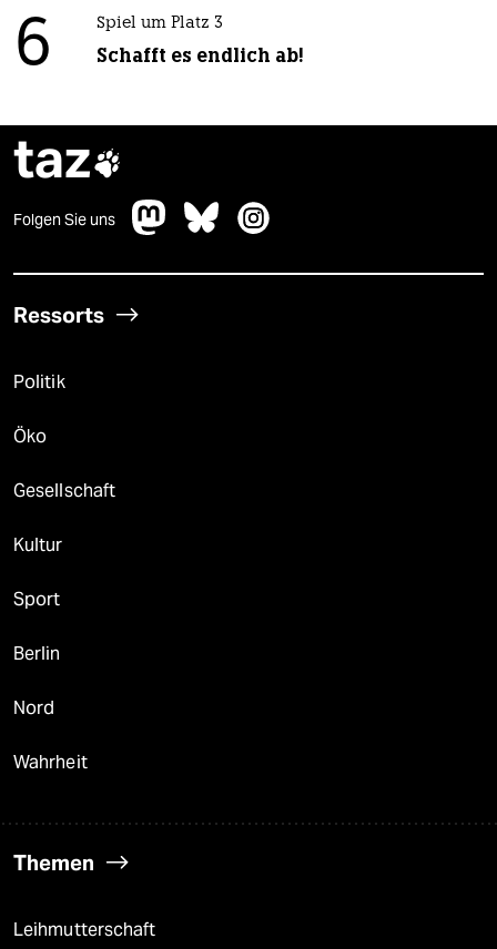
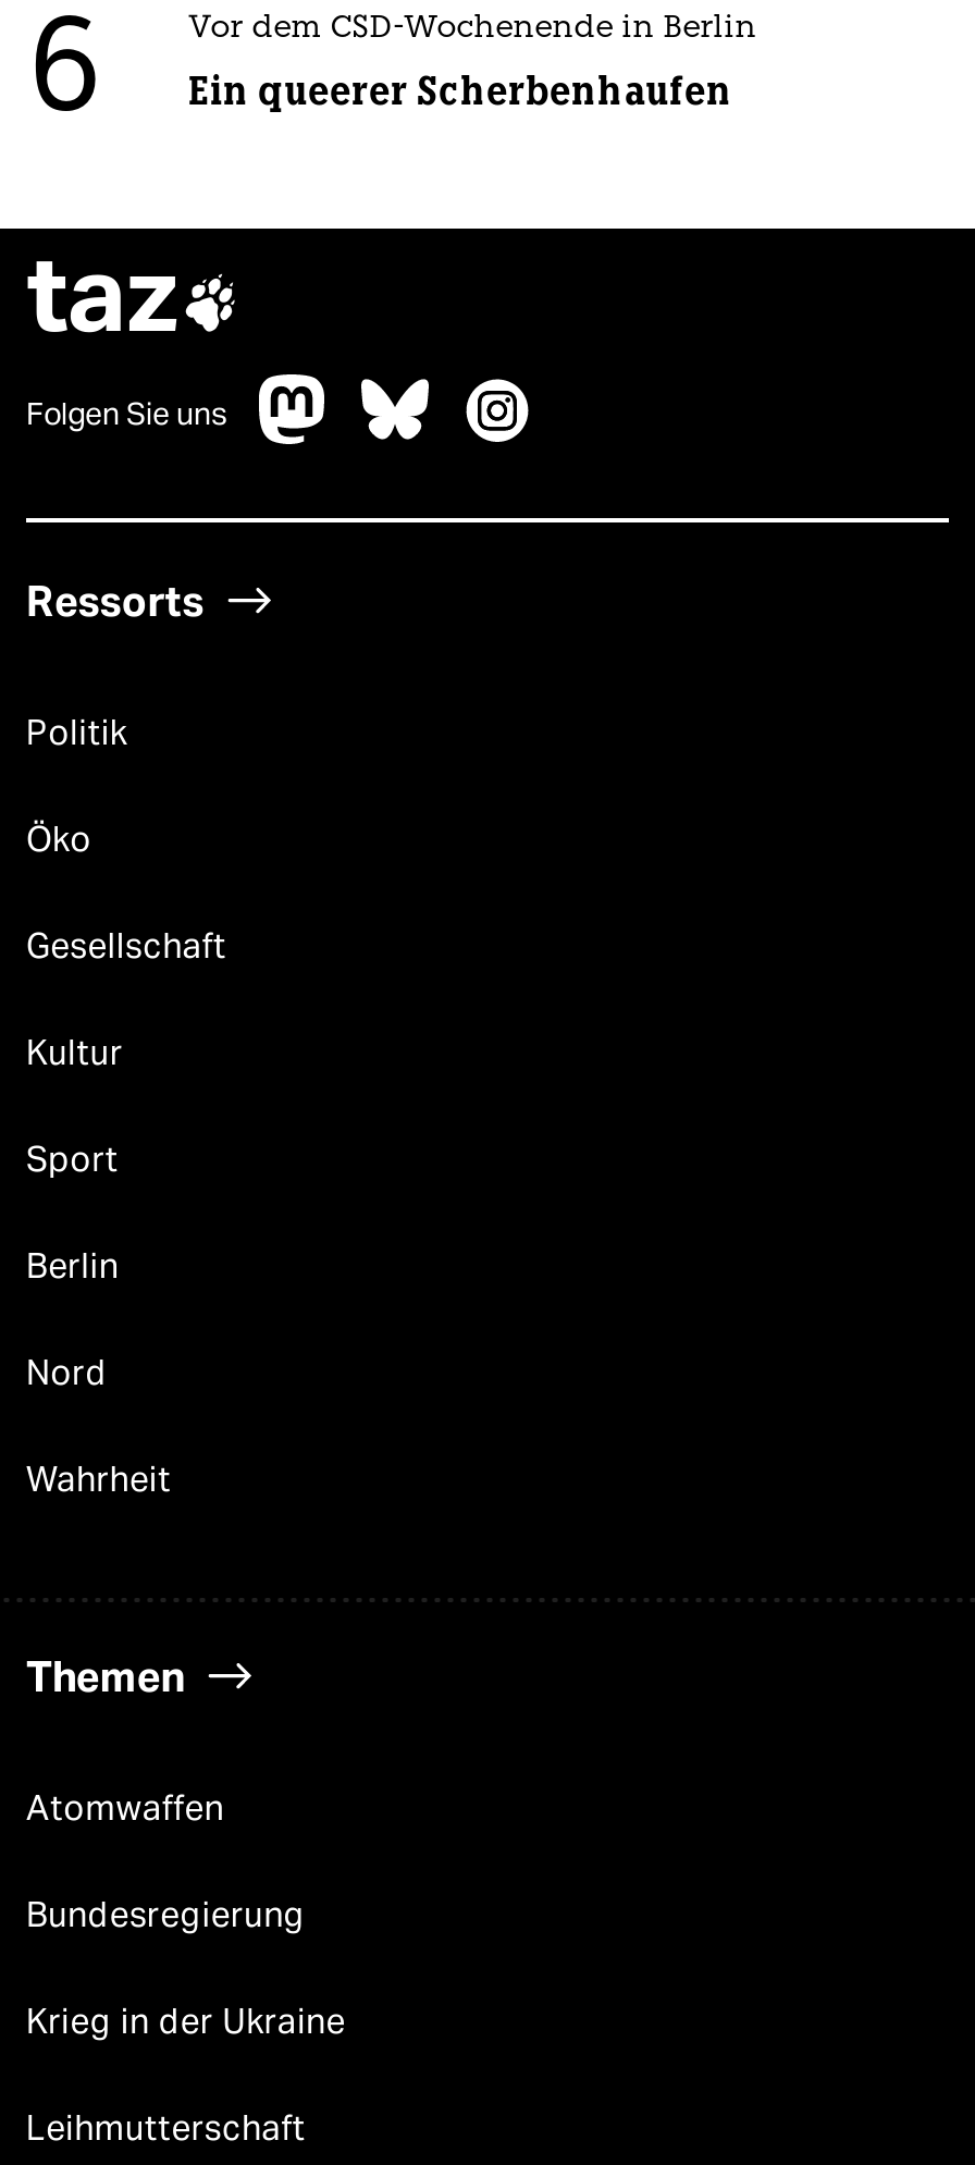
[96,15,223,32] Spiel um Platz 3 -> [189,13,757,45] Vor dem CSD-Wochenende in Berlin
[96,43,304,67] Schafft es endlich ab! -> [189,67,733,115] Ein queerer Scherbenhaufen
none -> [26,1787,346,2042] Atomwaffen | Bundesregierung | Krieg in der Ukraine

